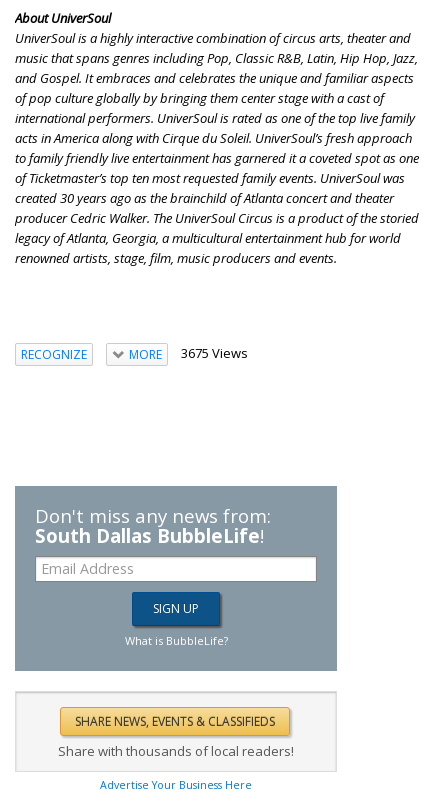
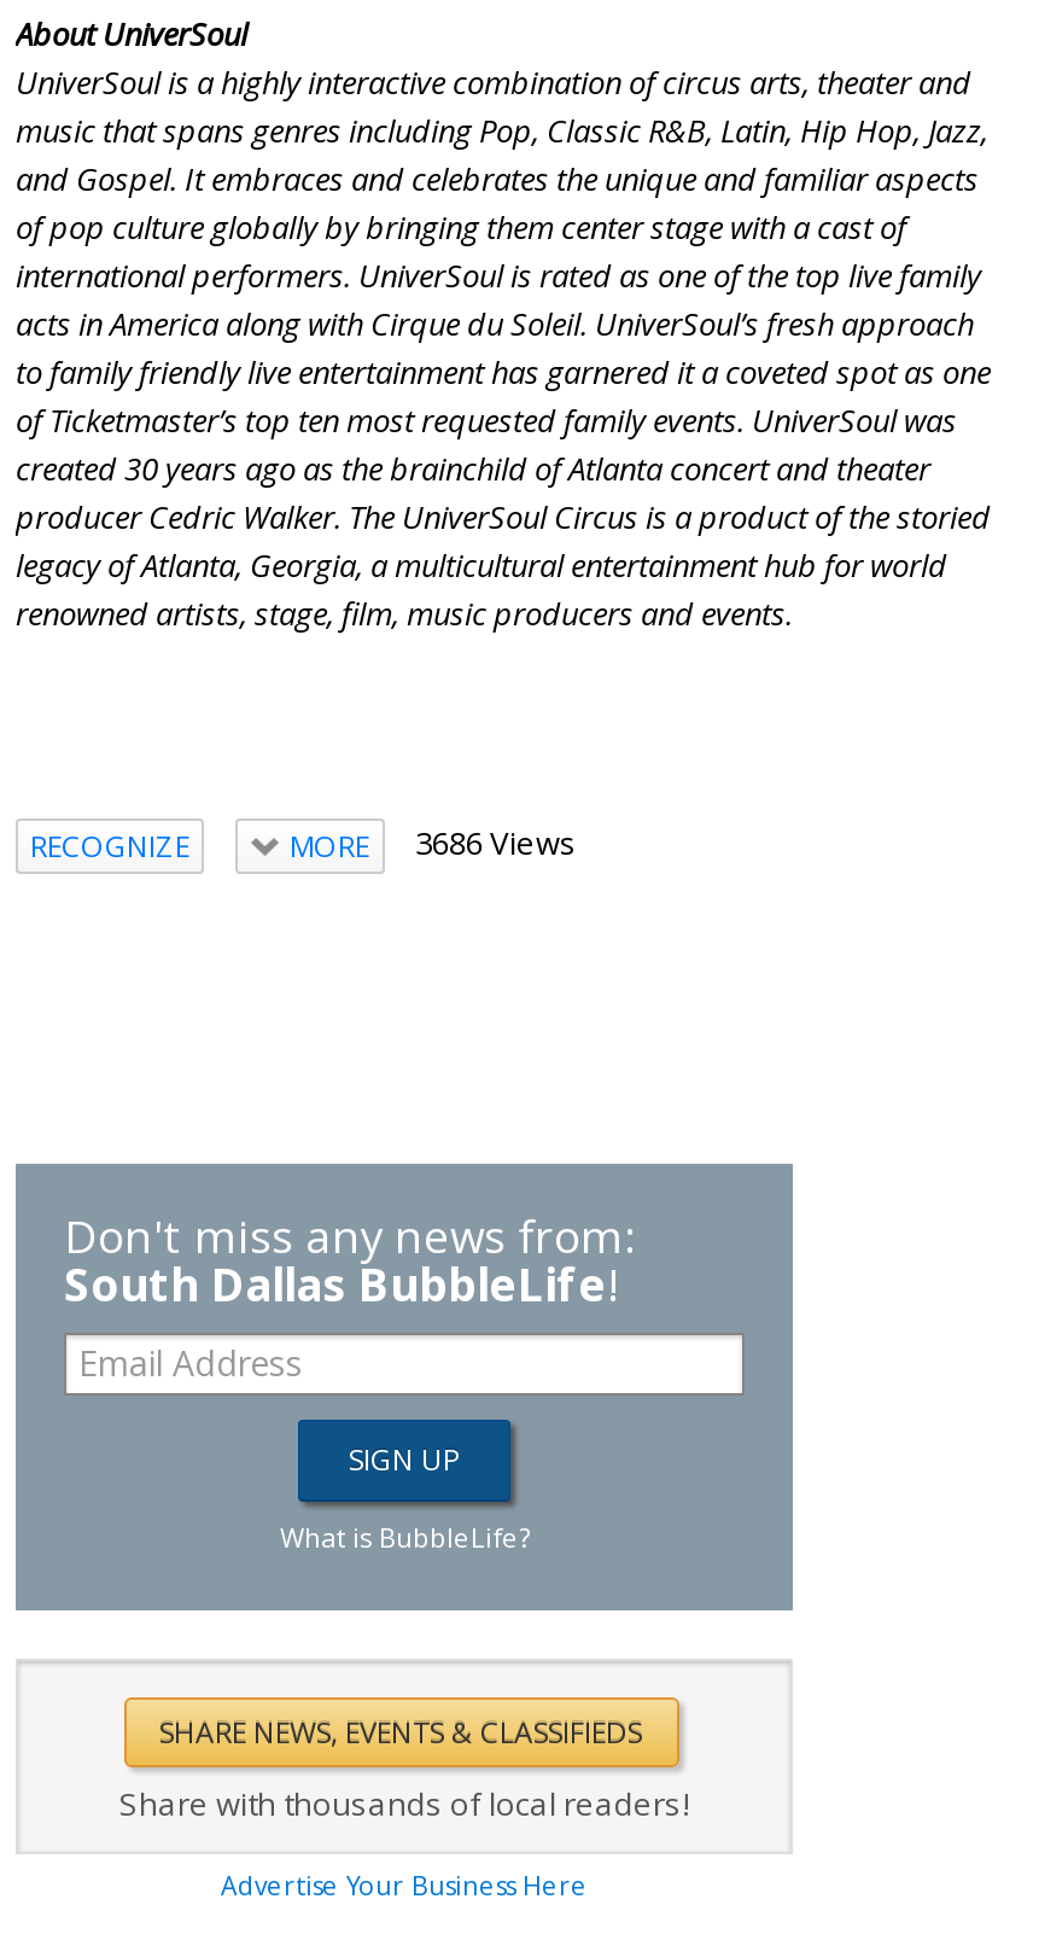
[128,344,247,363] MORE 3675 Views -> [290,821,577,867] MORE 3686 Views

